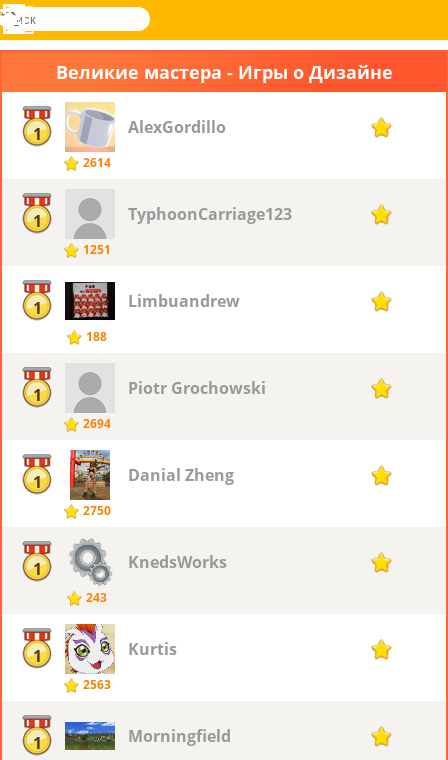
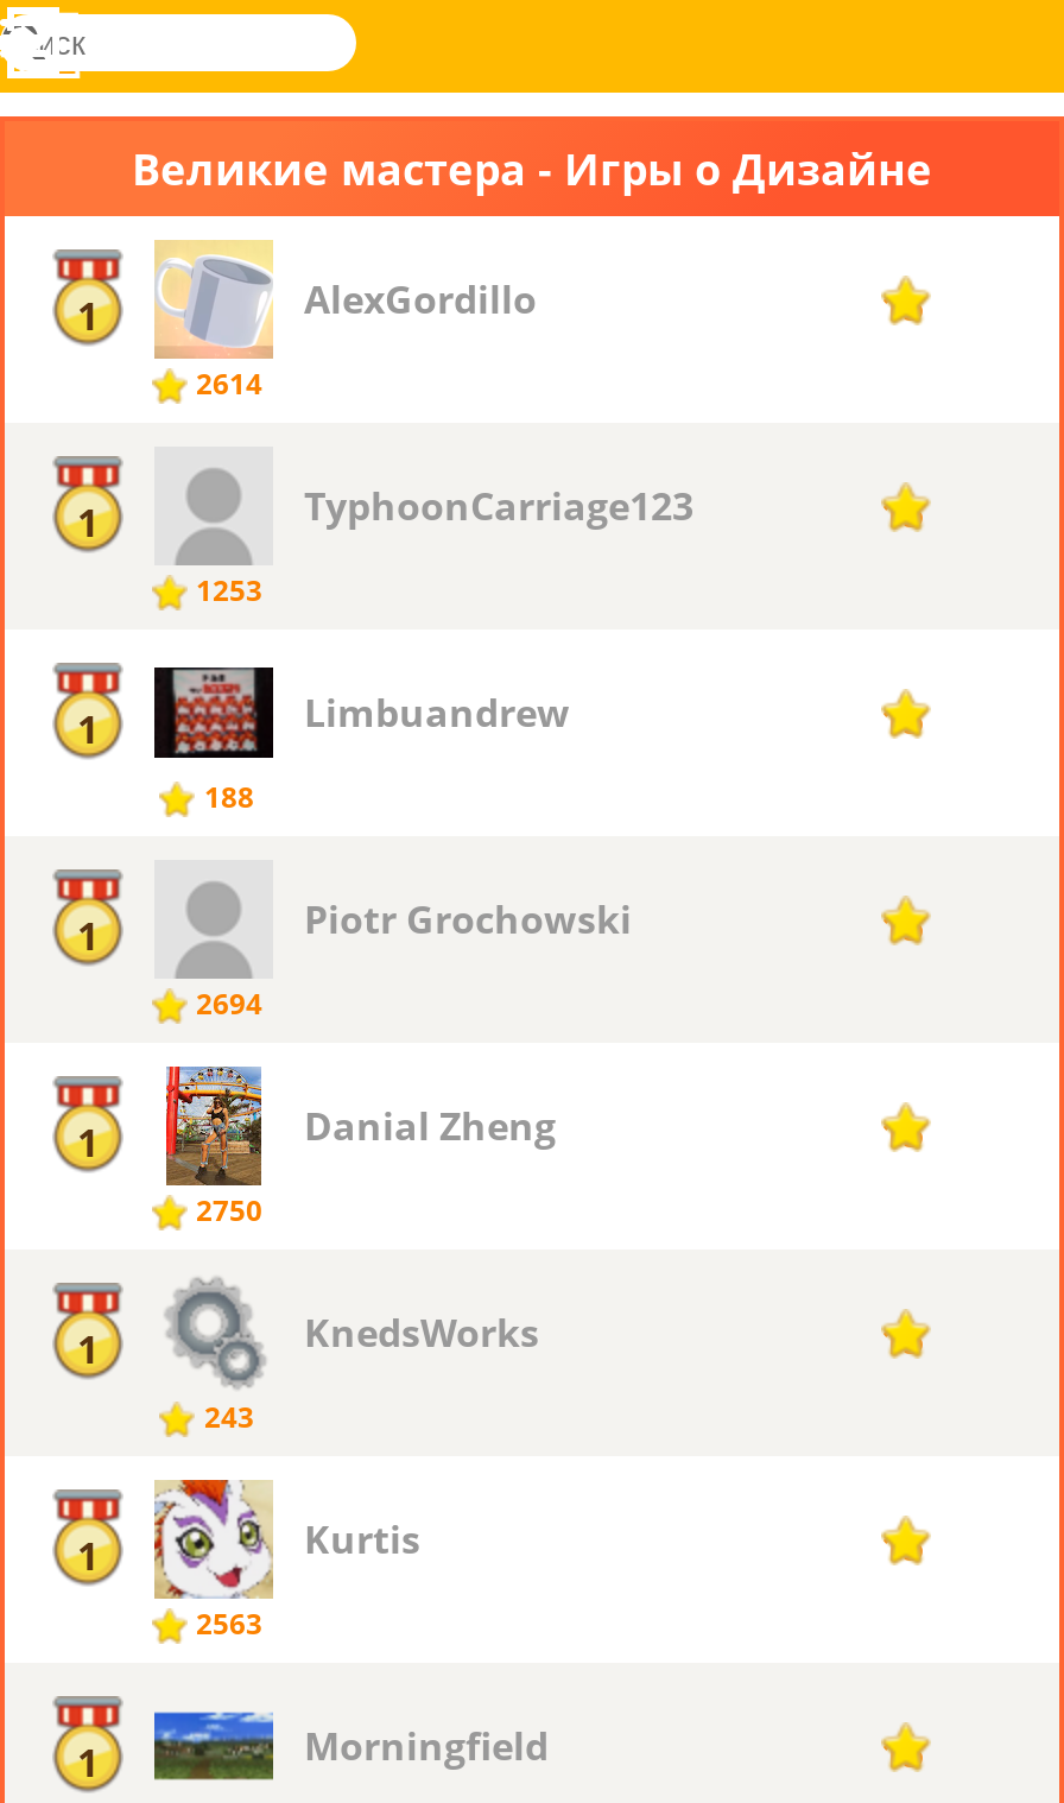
[82,241,110,258] 1251 -> [196,570,262,611] 1253

